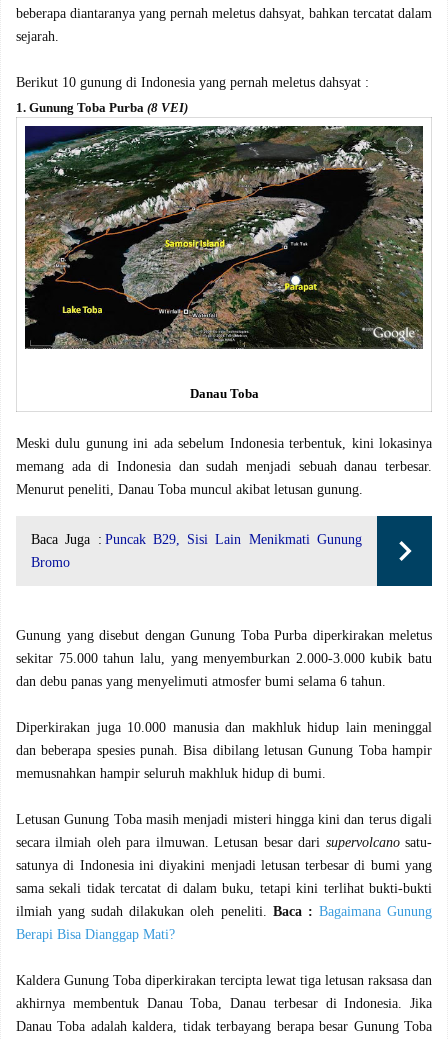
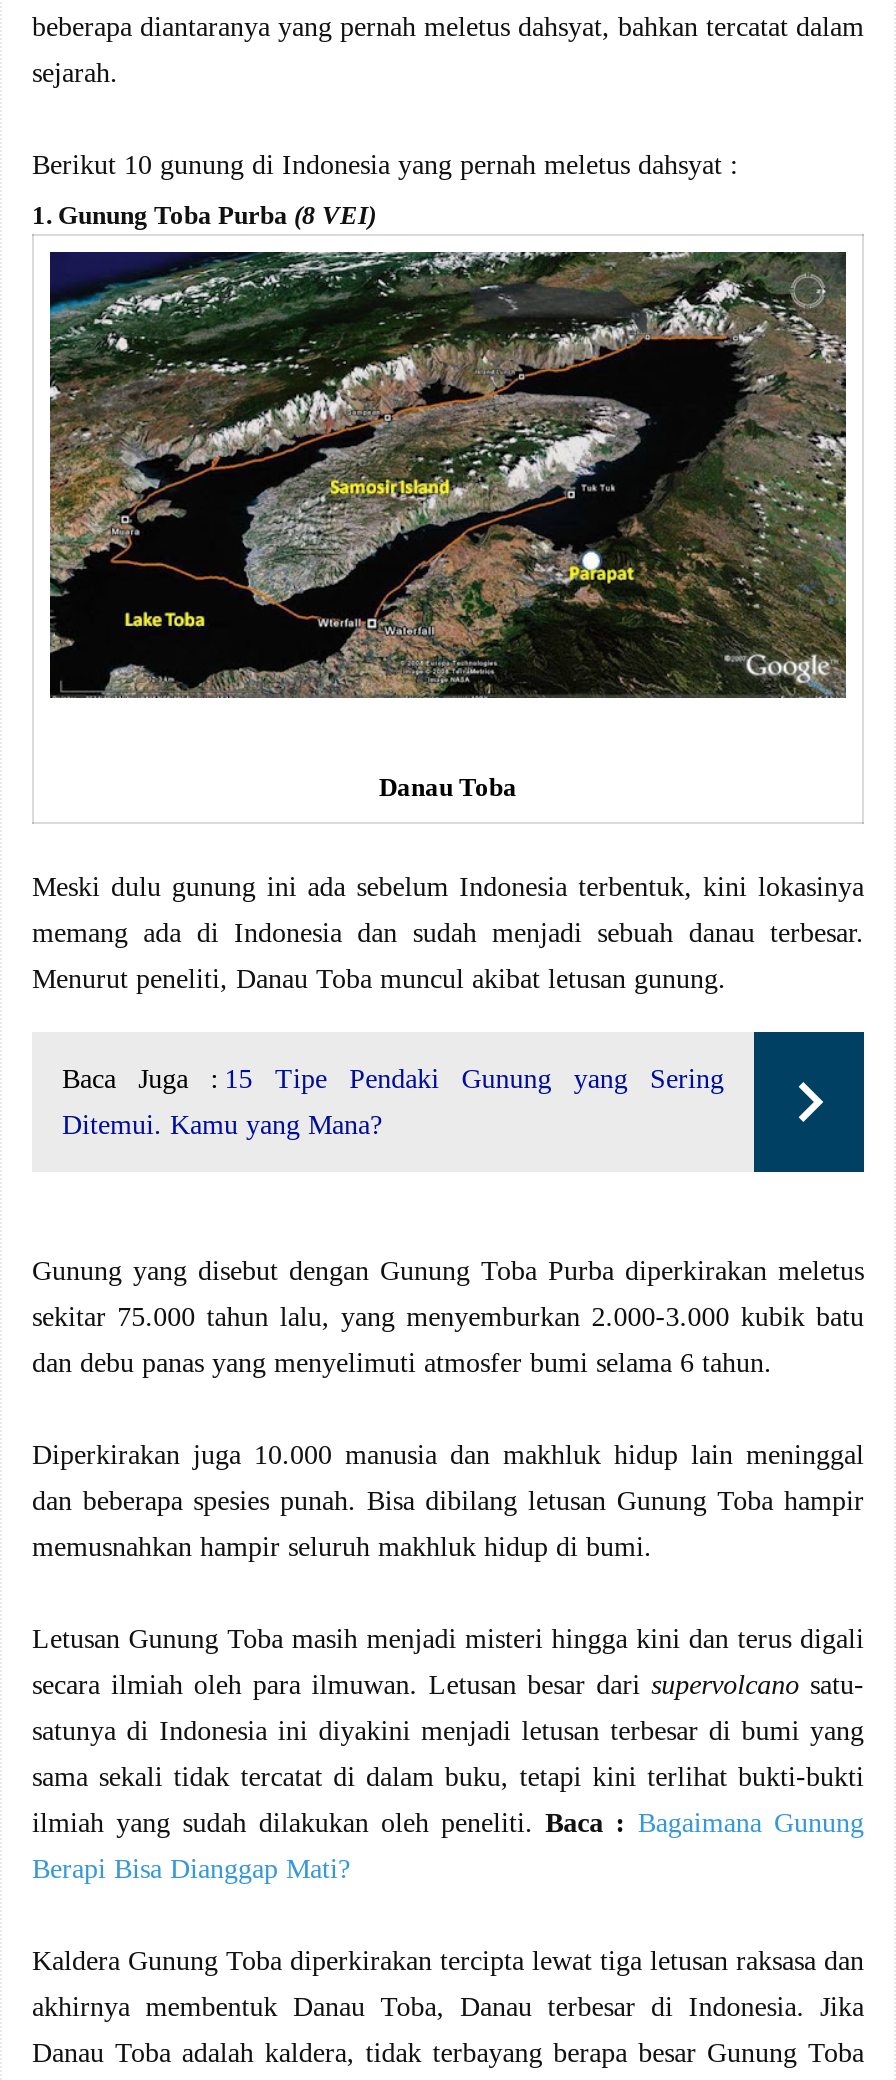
[31,532,362,547] Baca Juga : Puncak B29, Sisi Lain Menikmati Gunung -> [62,1064,724,1094] Baca Juga : 15 Tipe Pendaki Gunung yang Sering
[31,555,70,570] Bromo -> [62,1110,382,1140] Ditemui. Kamu yang Mana?

